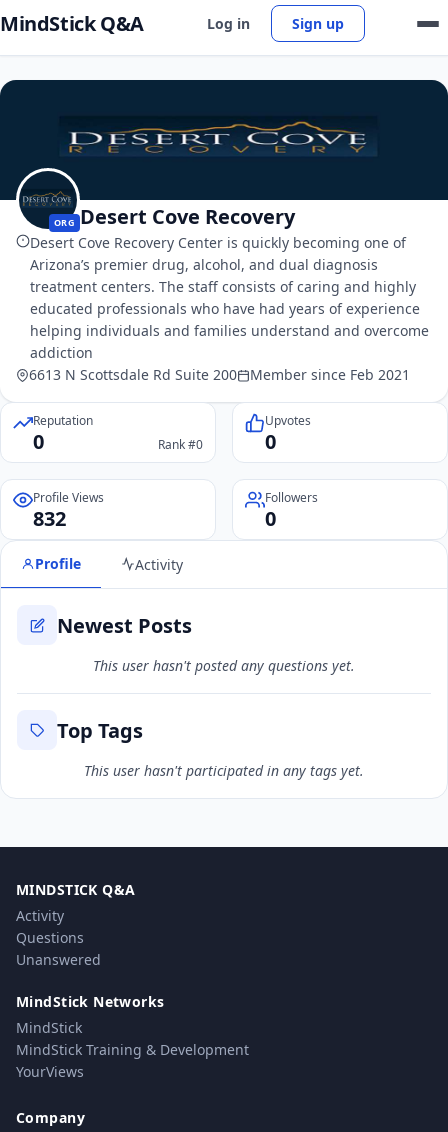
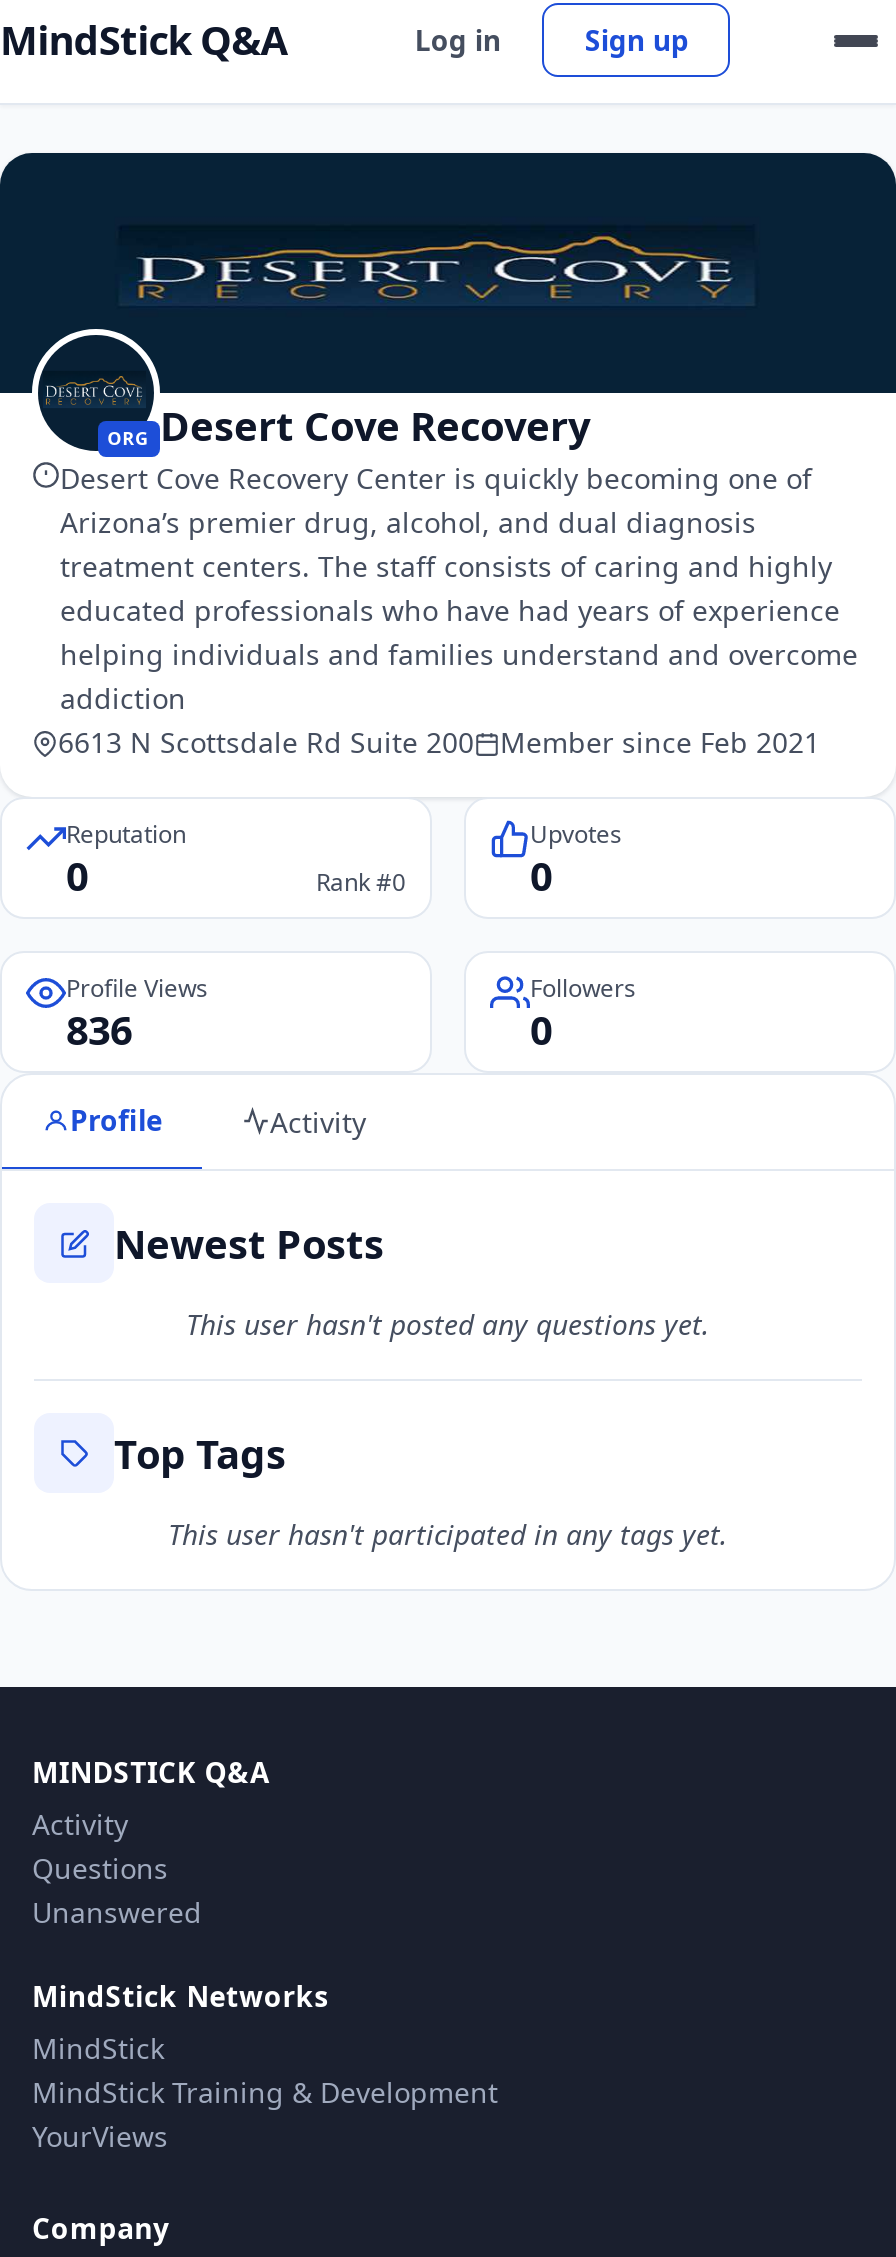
[33,505,66,532] 832 -> [66,1003,132,1057] 836

